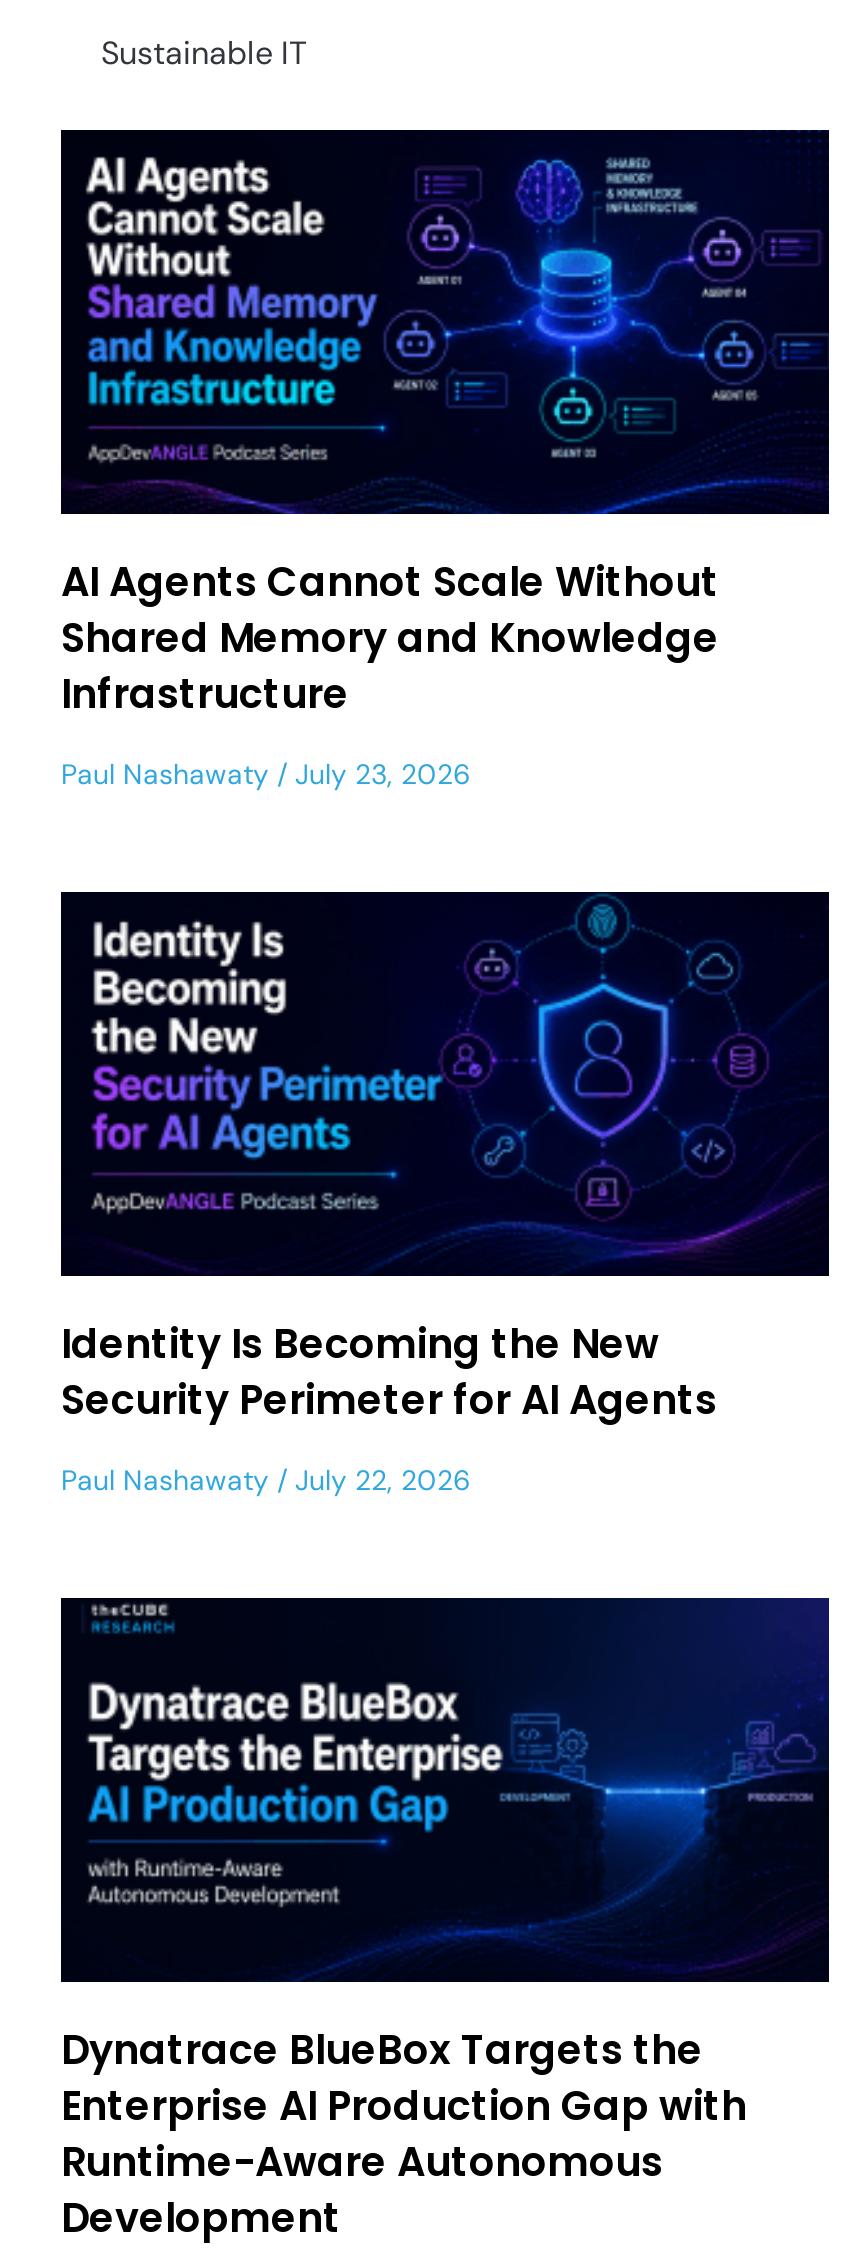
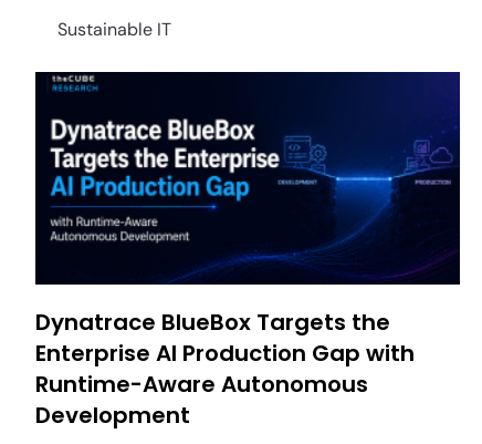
[61,130,829,792] [image] | AI Agents Cannot Scale Without | Shared Memory and Knowledge | Infrastructure | Paul Nashawaty July 23, 2026 -> none
[59,890,831,1498] [image] | Identity Is Becoming the New | Security Perimeter for AI Agents | Paul Nashawaty July 22, 2026 -> none

